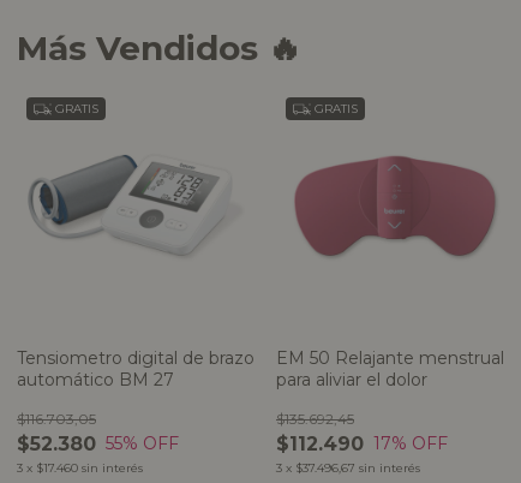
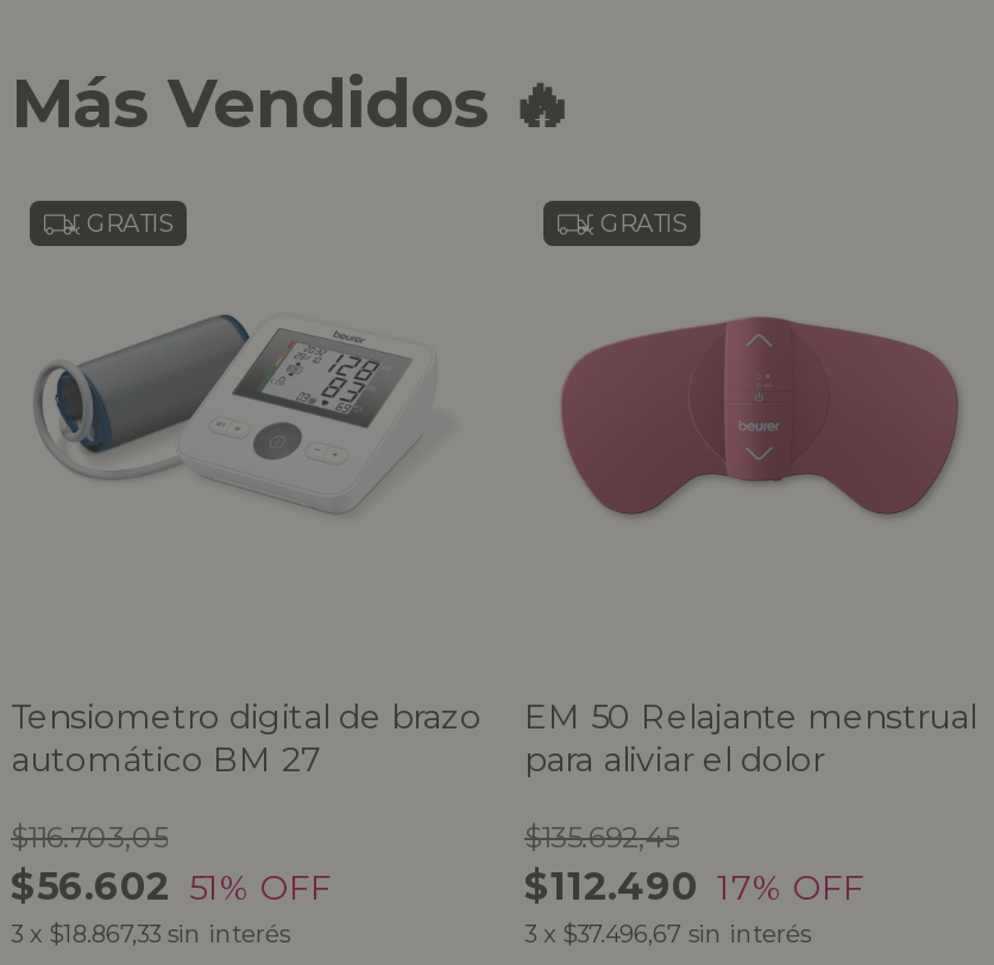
[17,433,96,455] $52.380 -> [11,865,170,910] $56.602
[17,433,179,476] 55% OFF | 3 x $17.460 sin interés -> [11,866,332,951] 51% OFF | 3 x $18.867,33 sin interés

